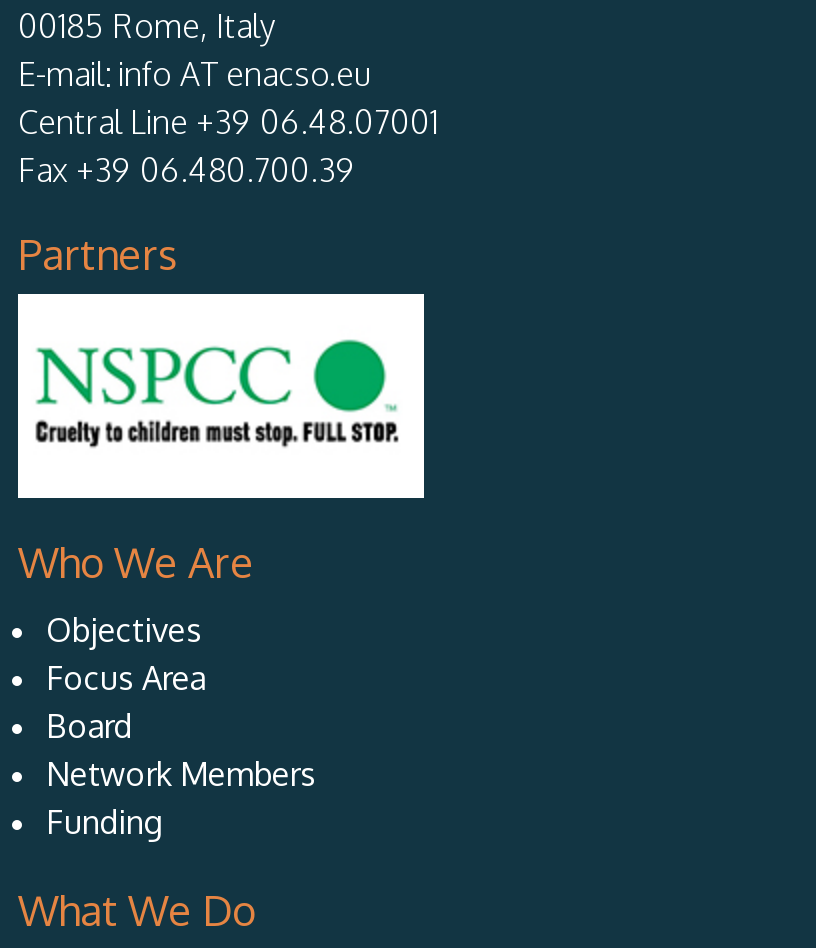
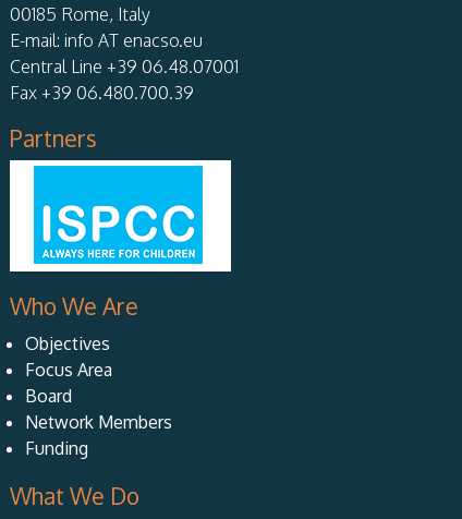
[34,304,400,484] [image] -> [20,165,217,265] [image]

